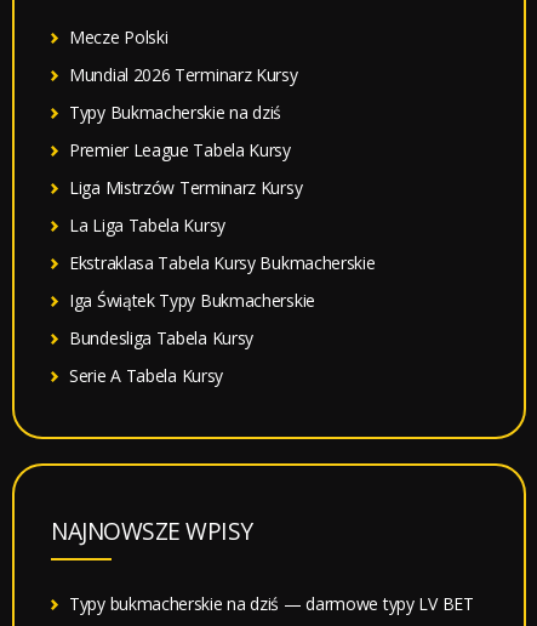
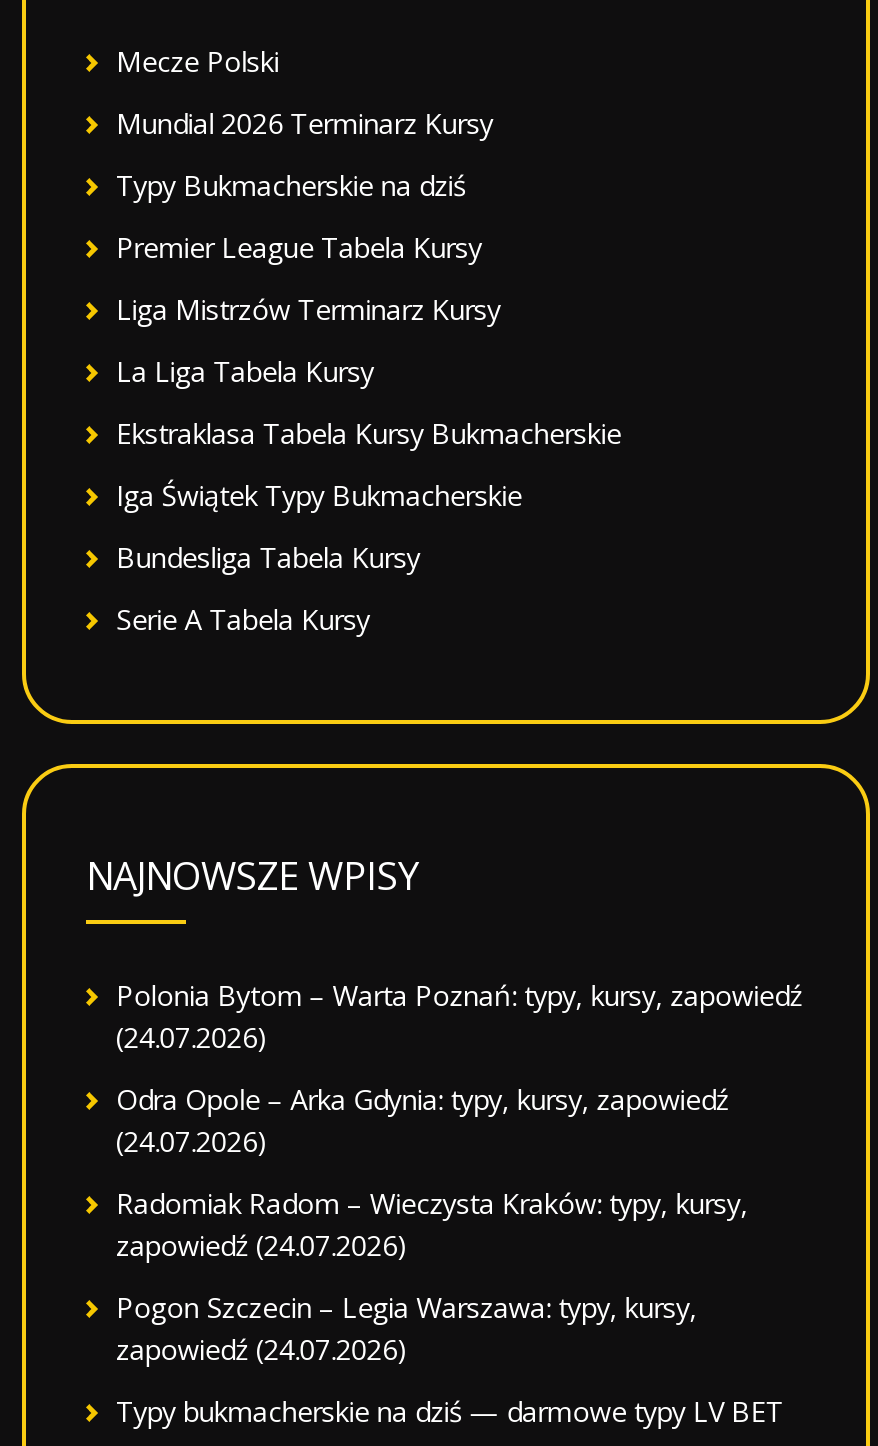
none -> [116,976,803,1368] Polonia Bytom – Warta Poznań: typy, kursy, zapowiedź | (24.07.2026) | Odra Opole – Arka Gdynia: typy, kursy, zapowiedź | (24.07.2026) | Radomiak Radom – Wieczysta Kraków: typy, kursy, | zapowiedź (24.07.2026) | Pogon Szczecin – Legia Warszawa: typy, kursy, | zapowiedź (24.07.2026)

